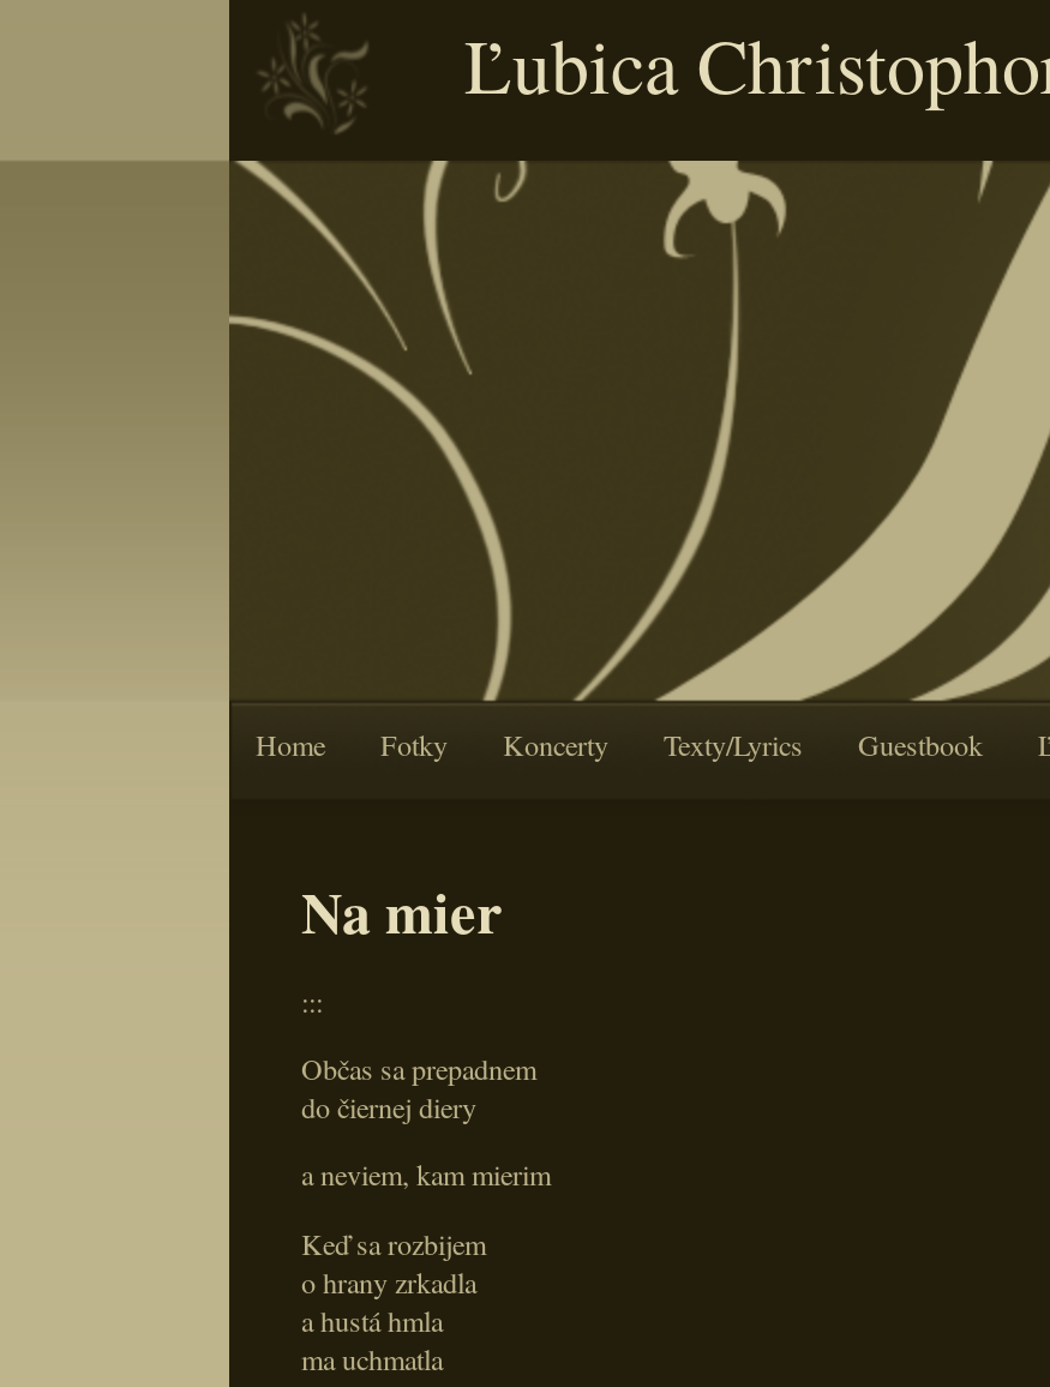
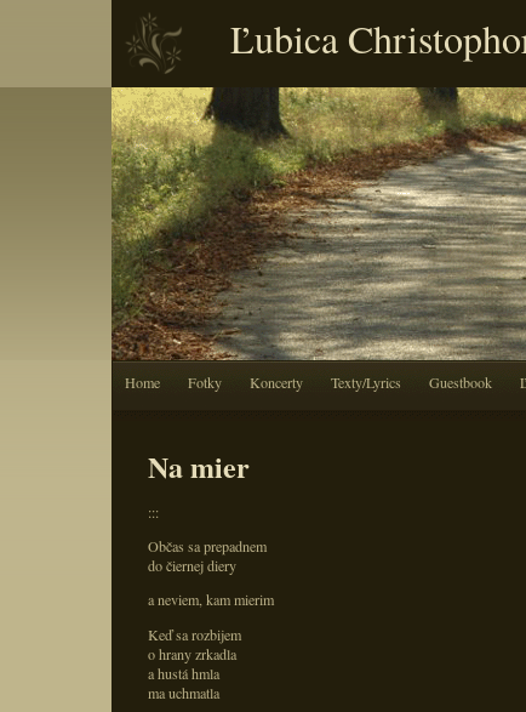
[227,158,1043,701] [image] -> [110,86,522,361] [image]

